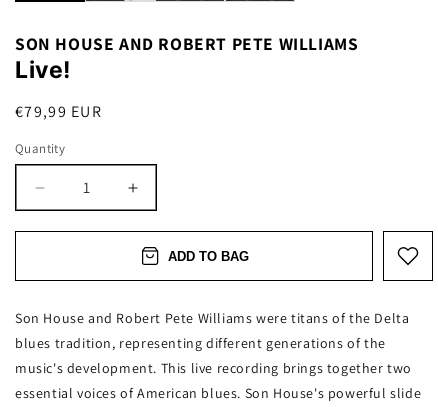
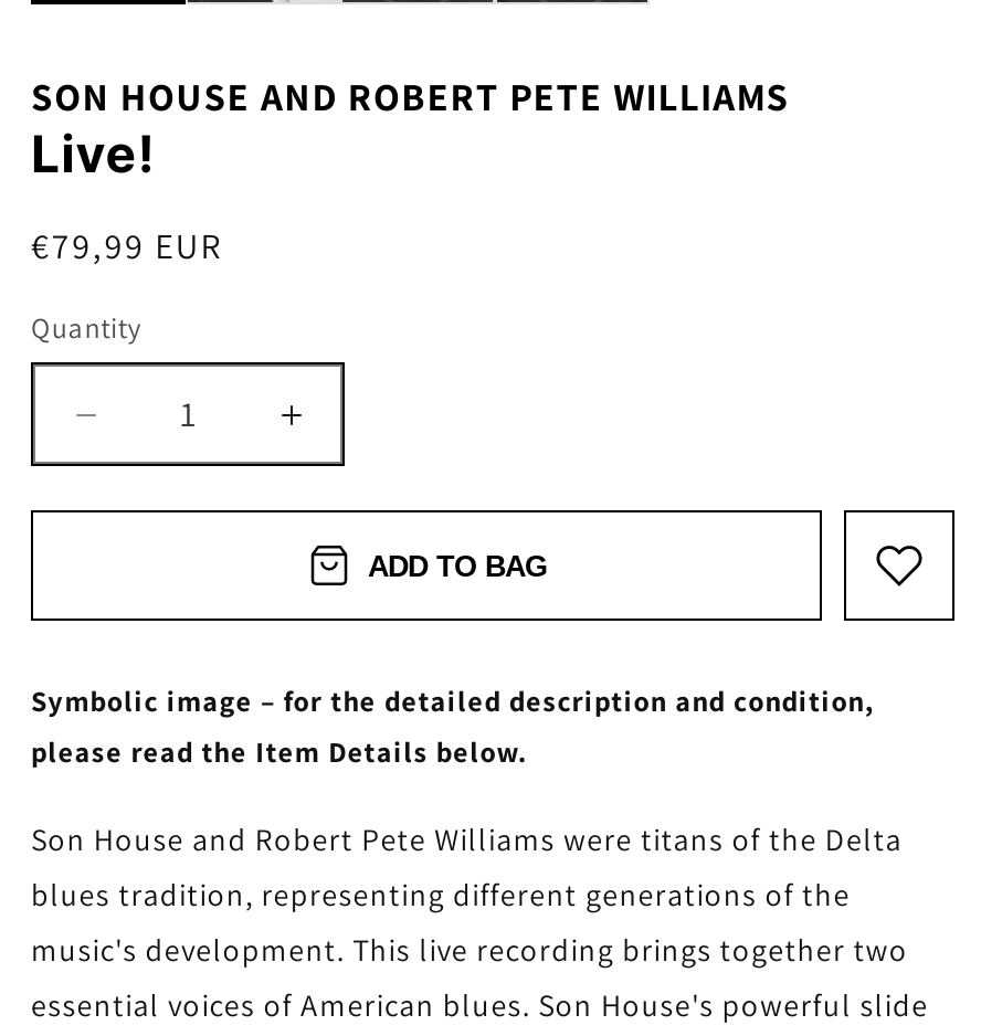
none -> [31,683,875,771] Symbolic image – for the detailed description and condition, | please read the Item Details below.

